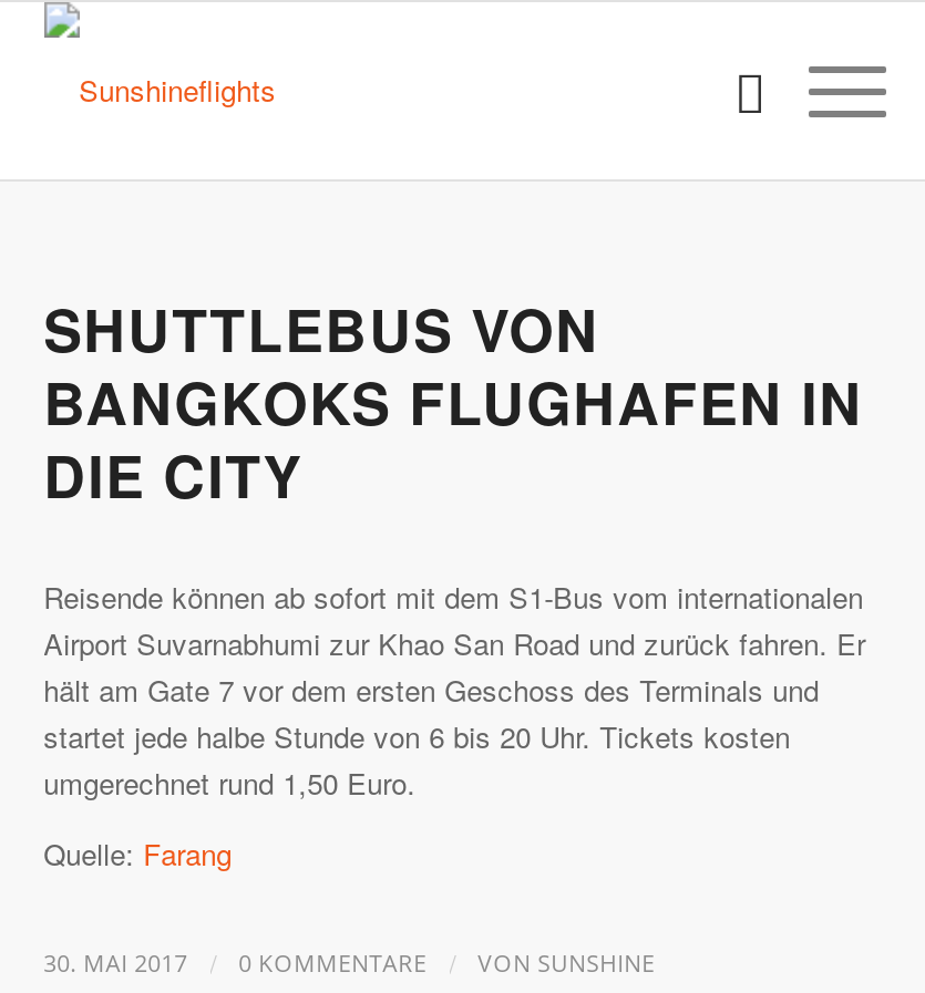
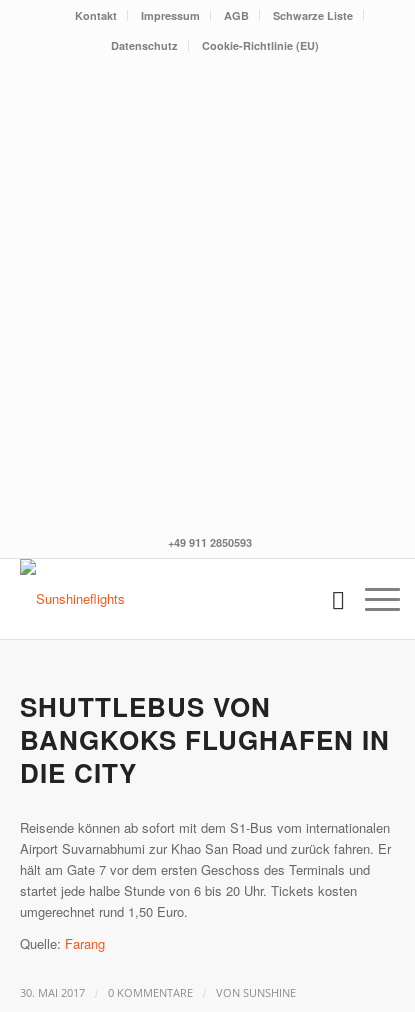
none -> [75,8,353,53] Kontakt | Impressum | AGB | Schwarze Liste | Datenschutz | Cookie-Richtlinie (EU)
none -> [168,535,252,550] +49 911 2850593

